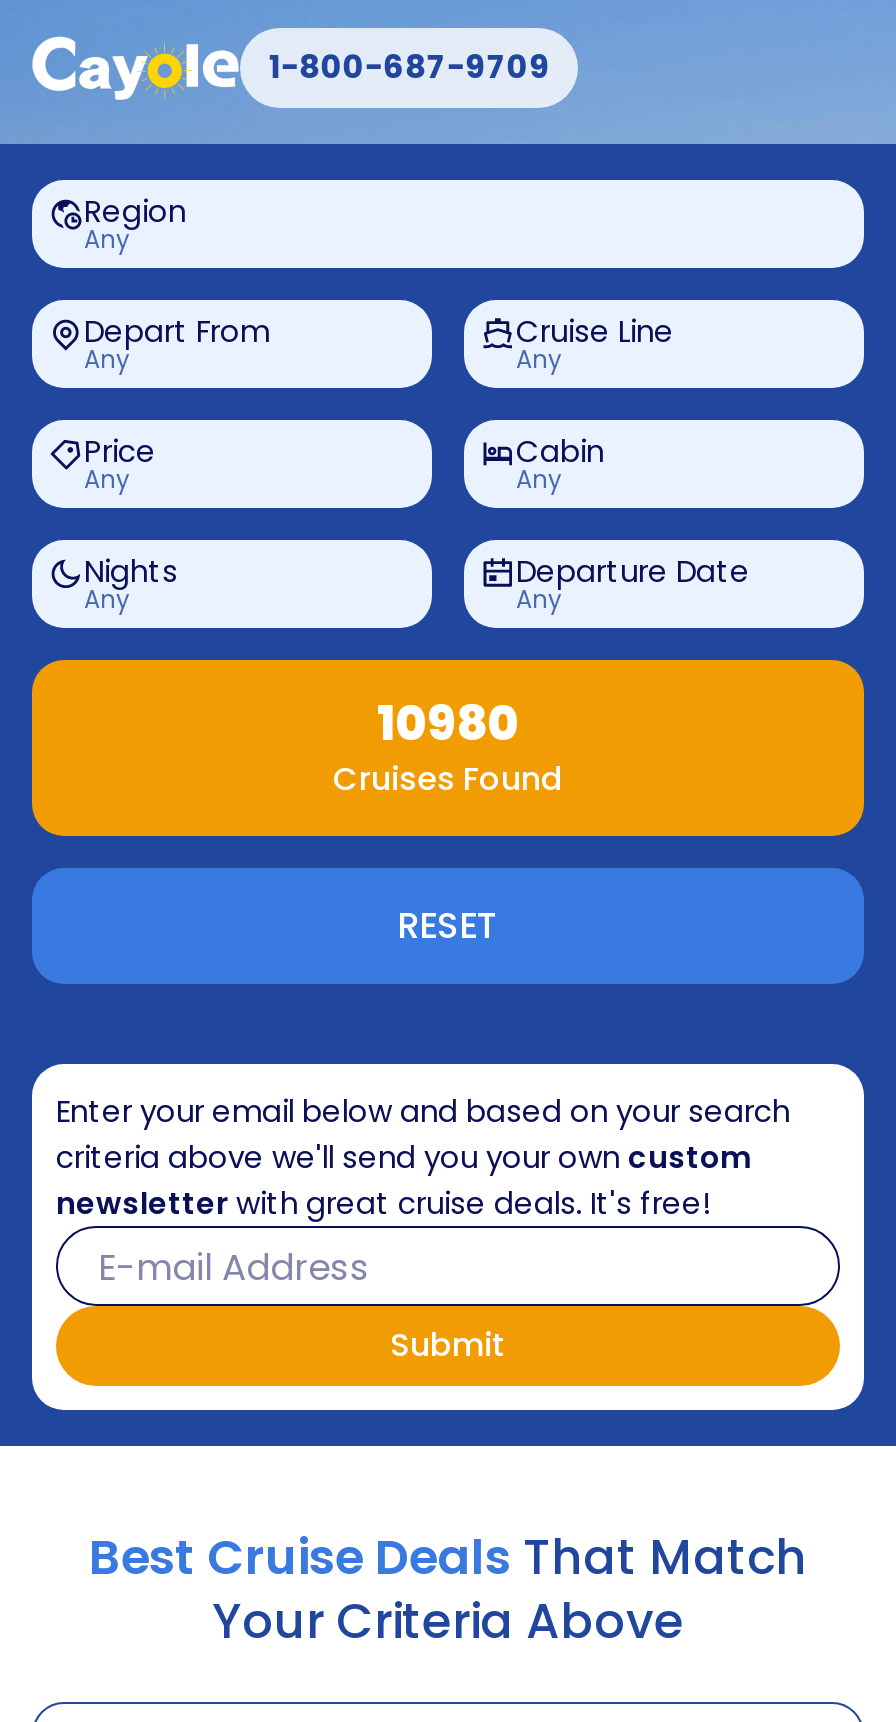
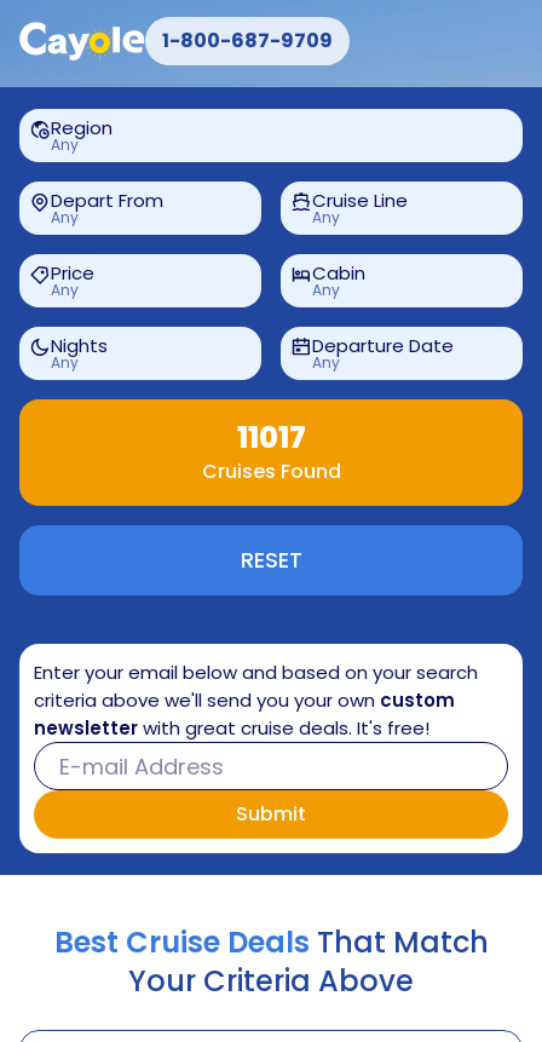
[377,690,519,756] 10980 -> [237,418,305,457] 11017

